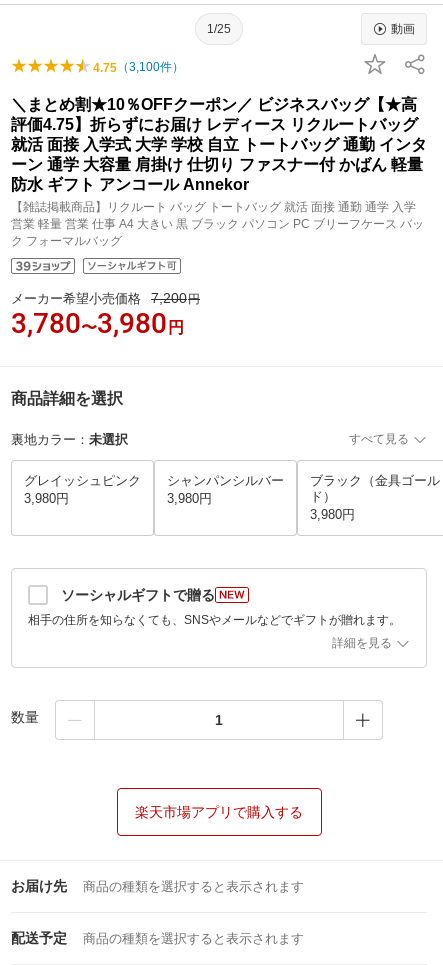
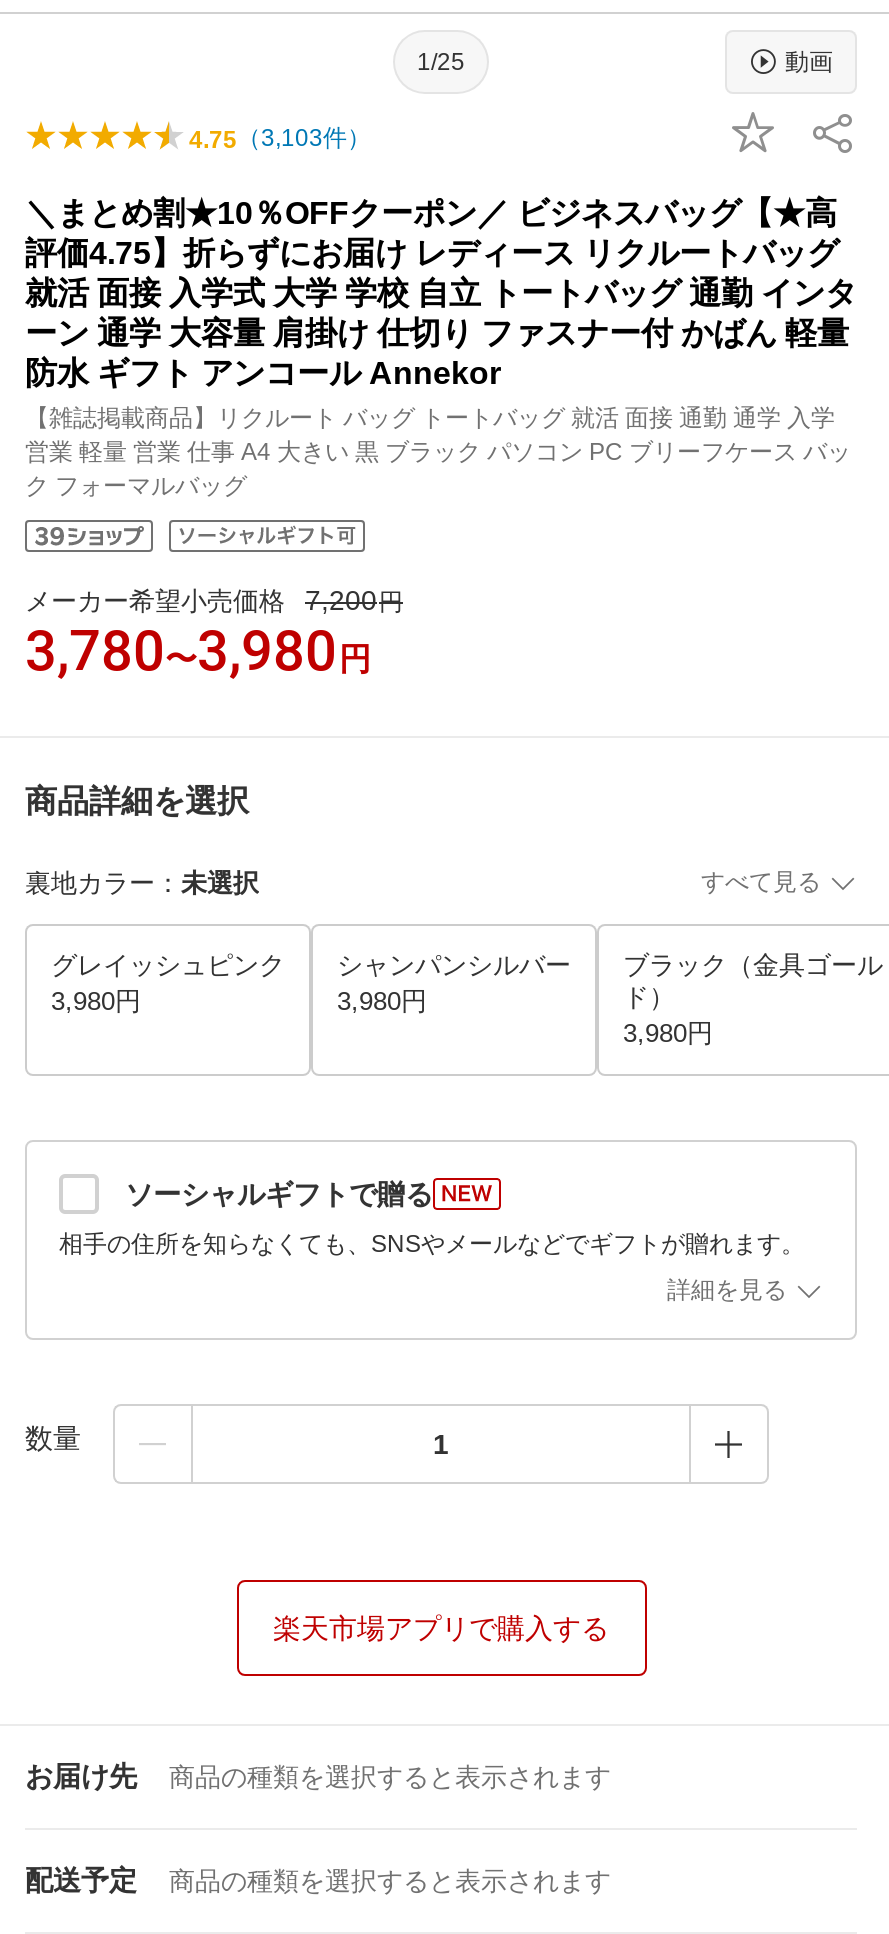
[93,60,184,75] 4.75（3,100件） -> [189,124,371,154] 4.75（3,103件）

